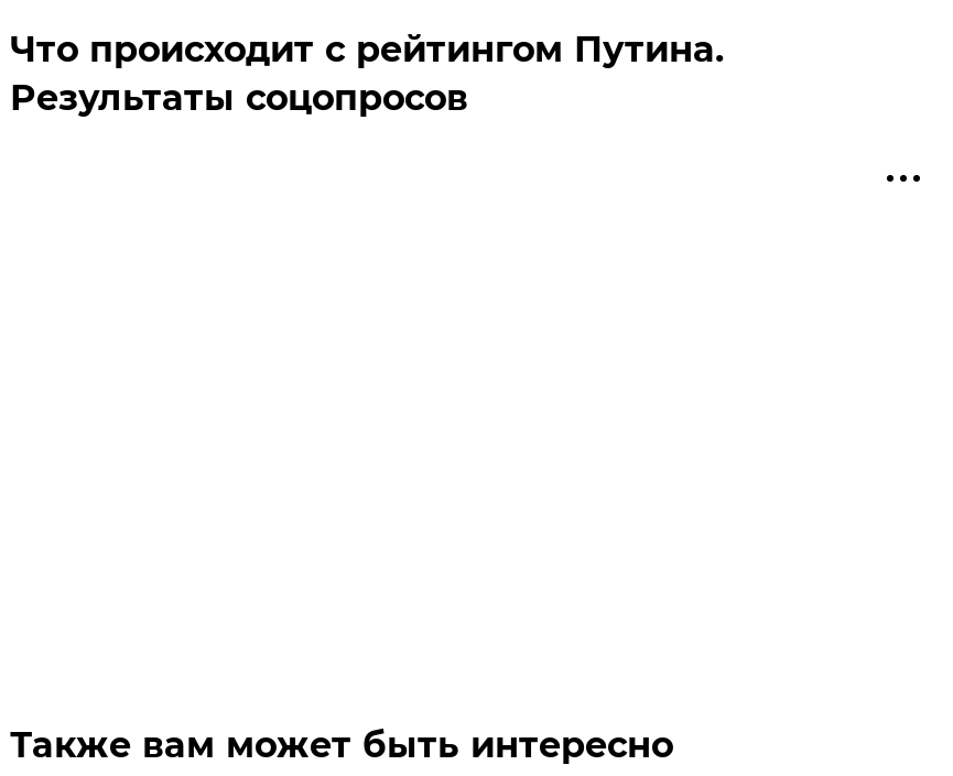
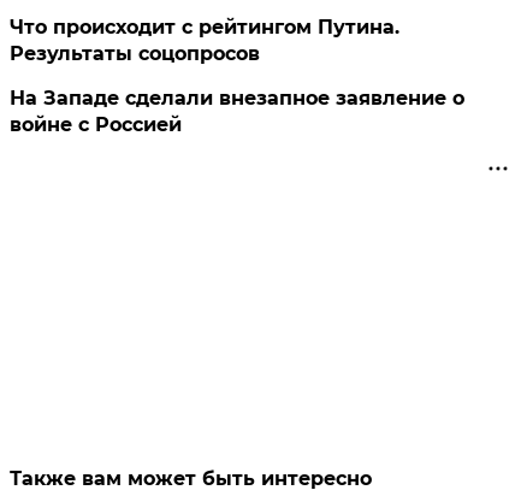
none -> [10,86,465,136] На Западе сделали внезапное заявление о | войне с Россией

